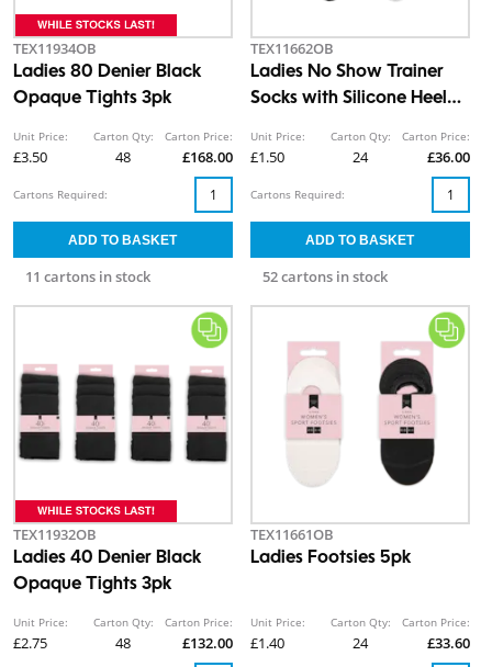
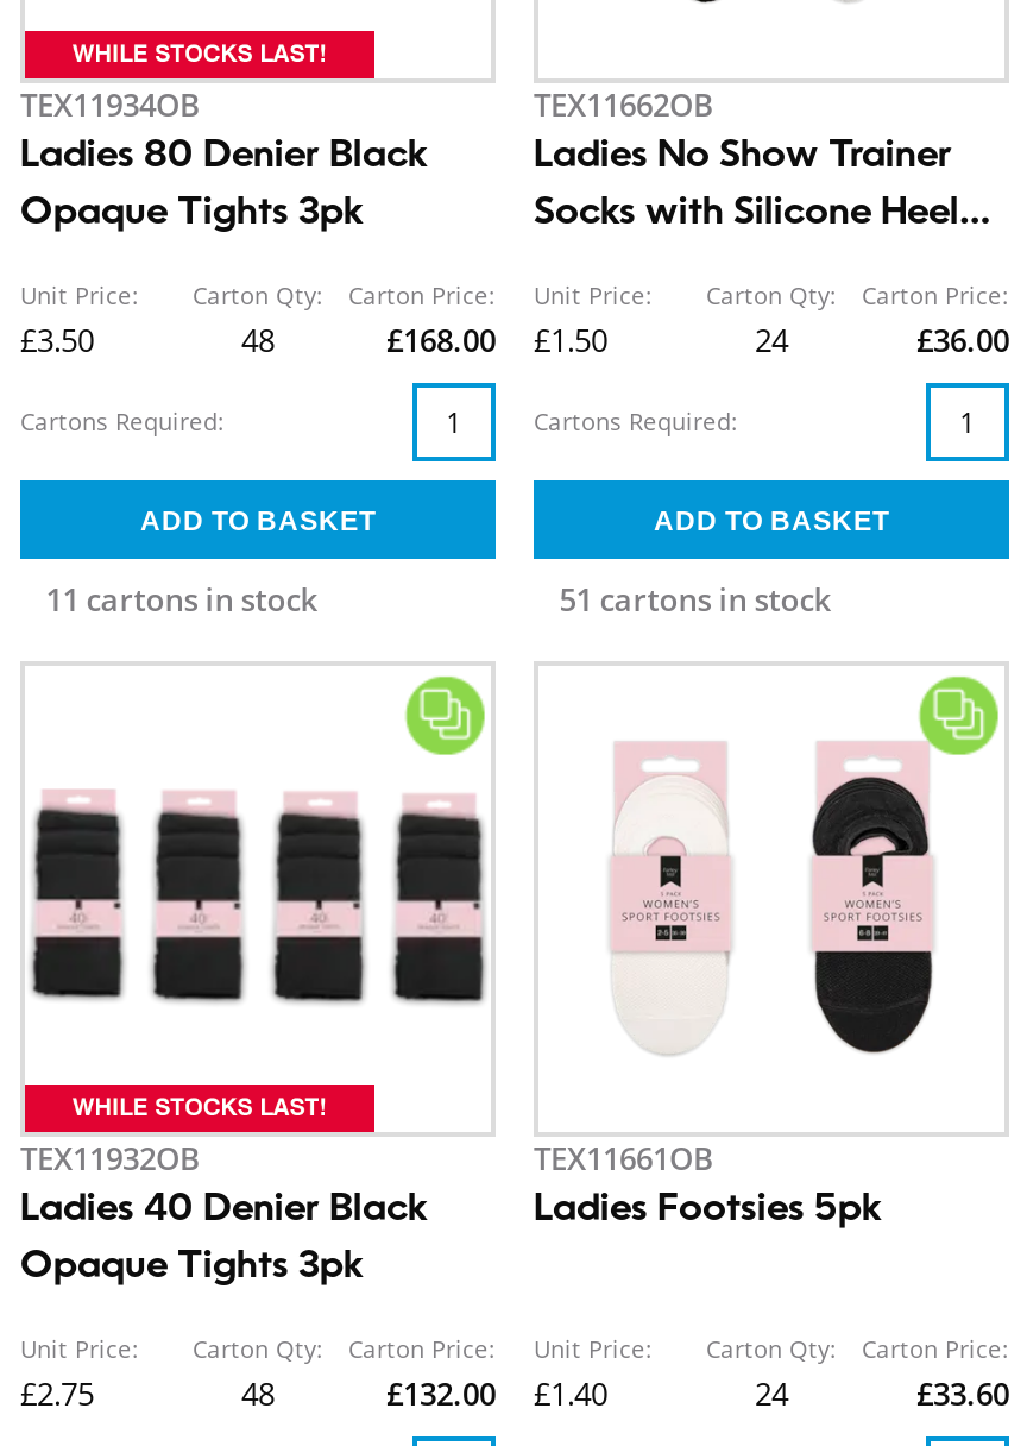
[262,267,387,286] 52 cartons in stock -> [559,578,830,621] 51 cartons in stock

